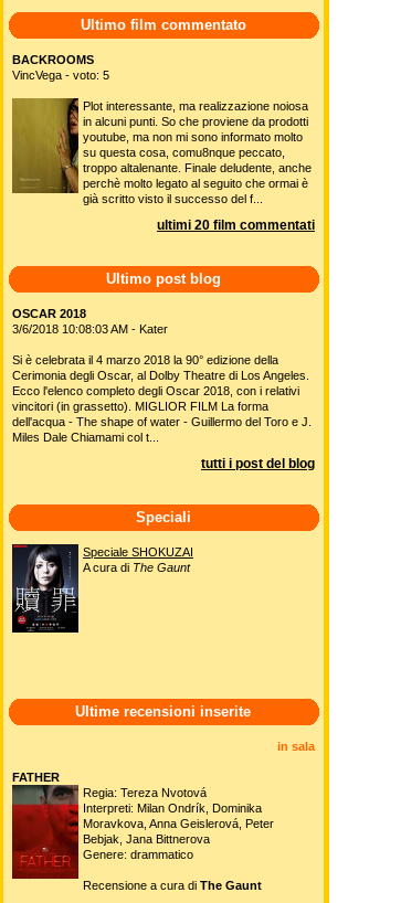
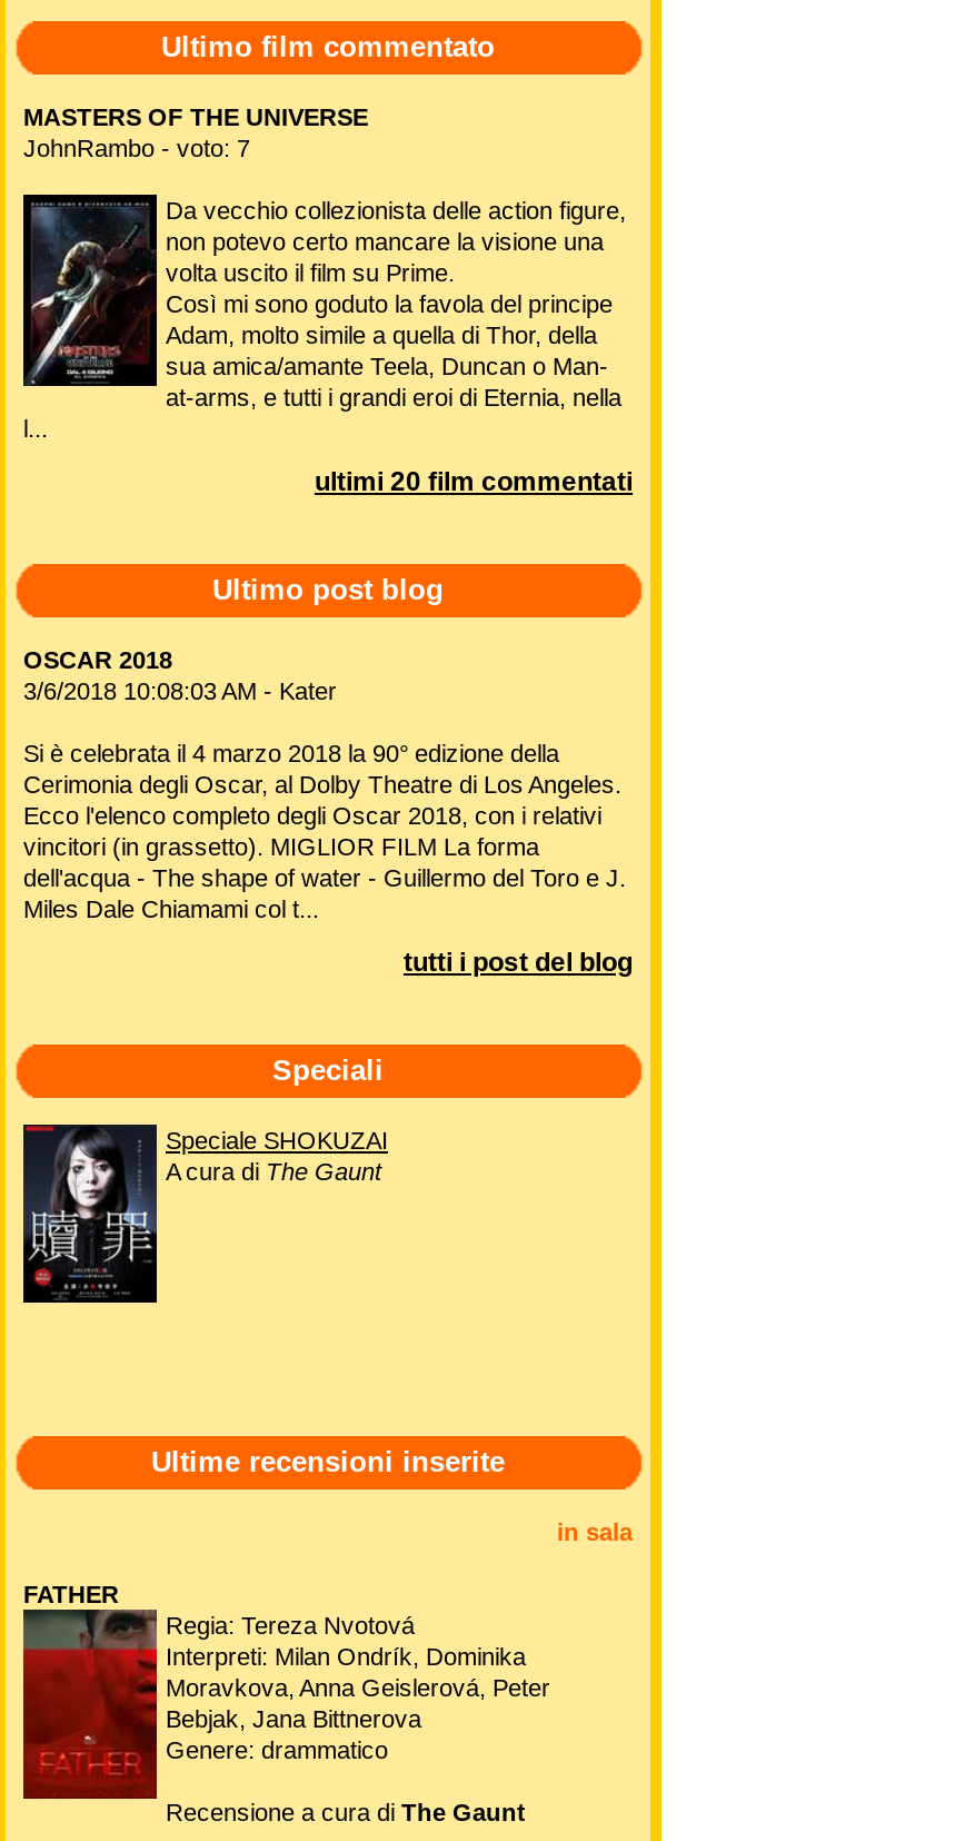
[12,53,109,82] BACKROOMS | VincVega - voto: 5 -> [23,103,368,161] MASTERS OF THE UNIVERSE | JohnRambo - voto: 7
[12,98,312,205] [image] | Plot interessante, ma realizzazione noiosa | in alcuni punti. So che proviene da prodotti | youtube, ma non mi sono informato molto | su questa cosa, comu8nque peccato, | troppo altalenante. Finale deludente, anche | perchè molto legato al seguito che ormai è | già scritto visto il successo del f... -> [21,197,626,442] [image] | Da vecchio collezionista delle action figure, | non potevo certo mancare la visione una | volta uscito il film su Prime. | Così mi sono goduto la favola del principe | Adam, molto simile a quella di Thor, della | sua amica/amante Teela, Duncan o Man- | at-arms, e tutti i grandi eroi di Eternia, nella | l...

